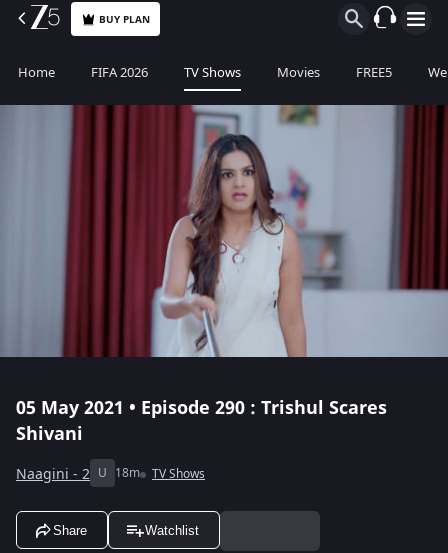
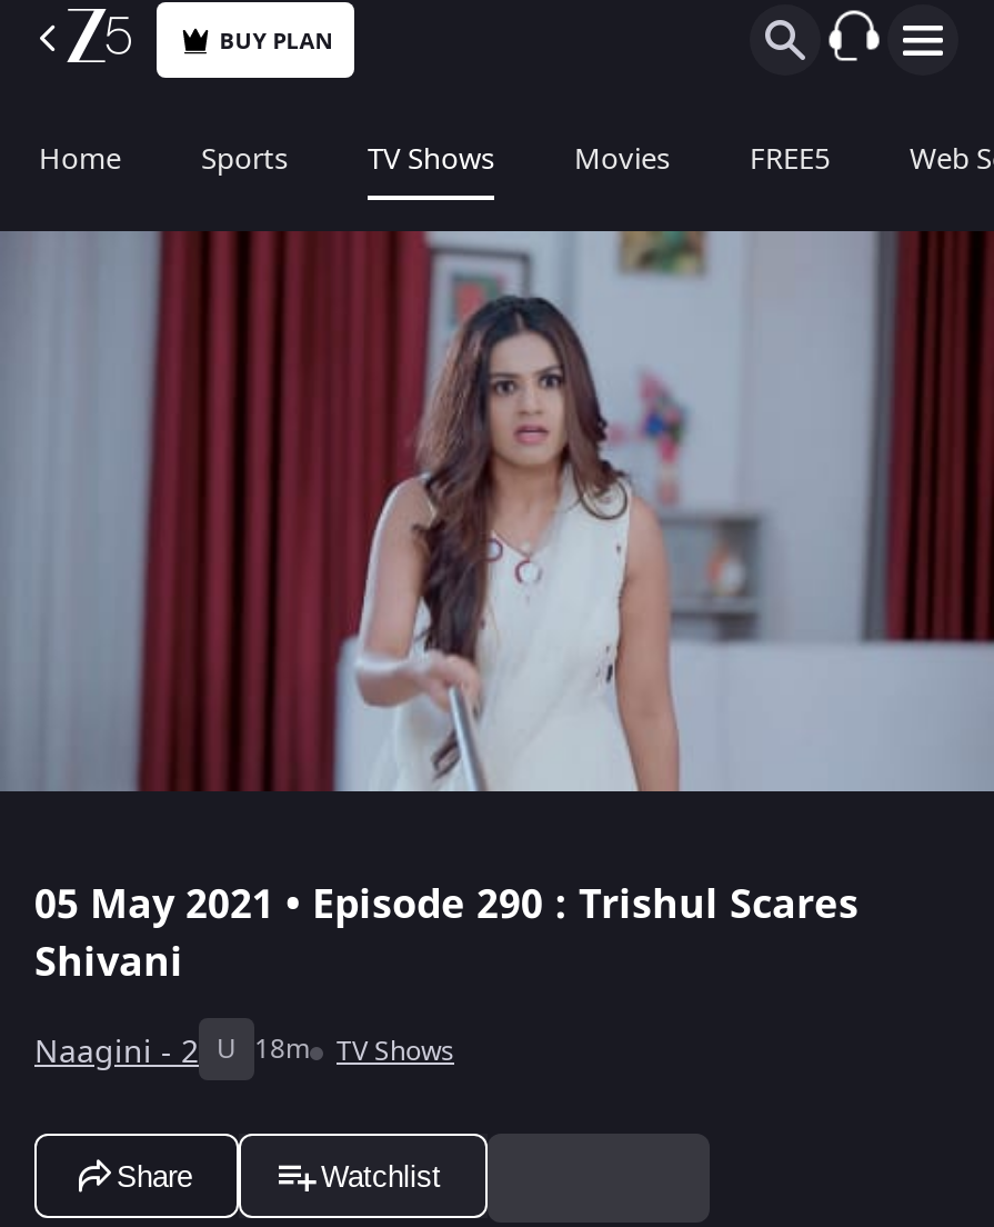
[91,63,148,82] FIFA 2026 -> [201,138,288,180] Sports

